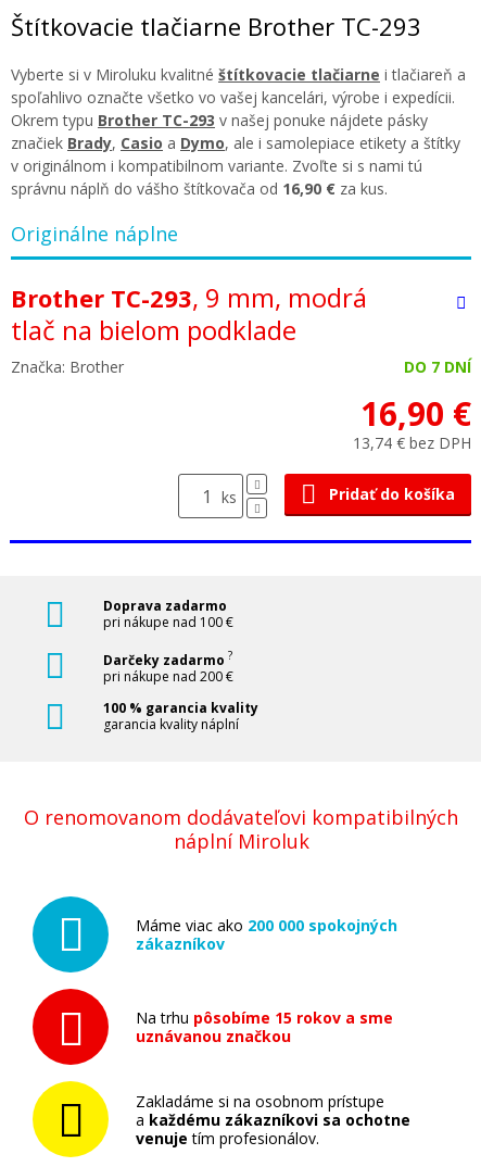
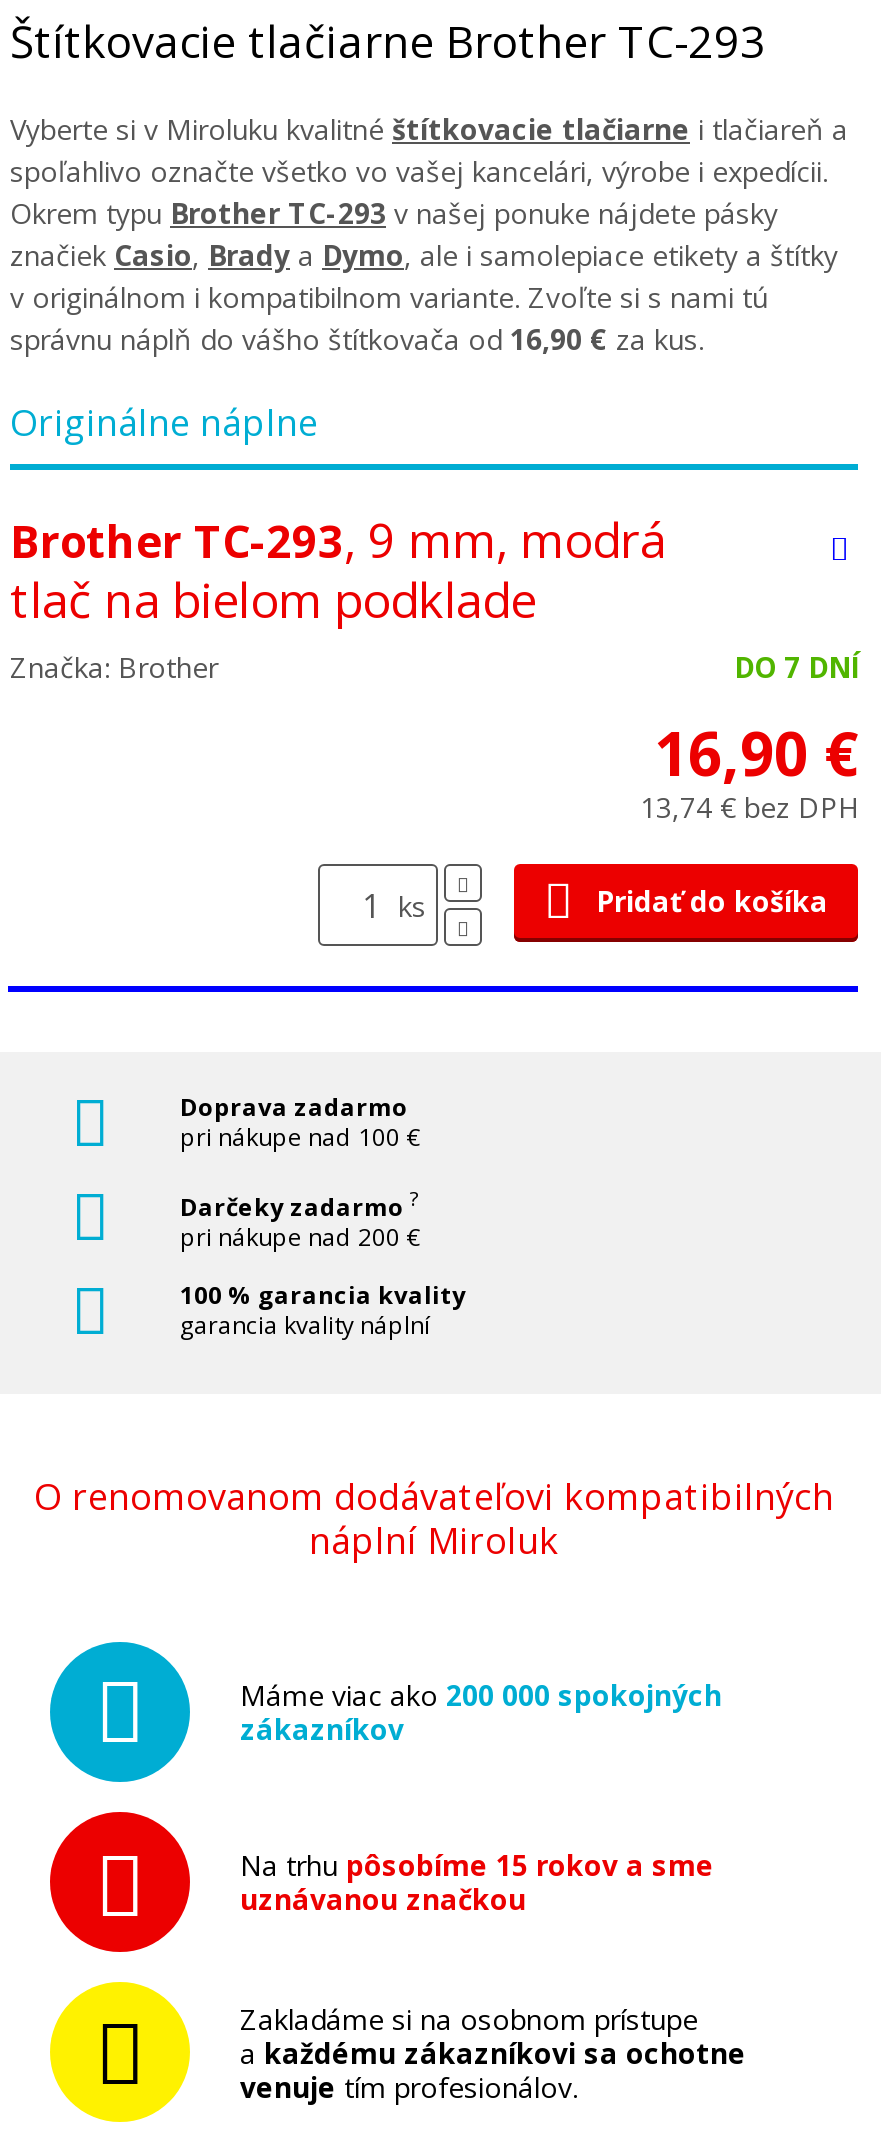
[11,133,460,153] značiek Brady, Casio a Dymo, ale i samolepiace etikety a štítky -> [10,236,838,274] značiek Casio, Brady a Dymo, ale i samolepiace etikety a štítky

